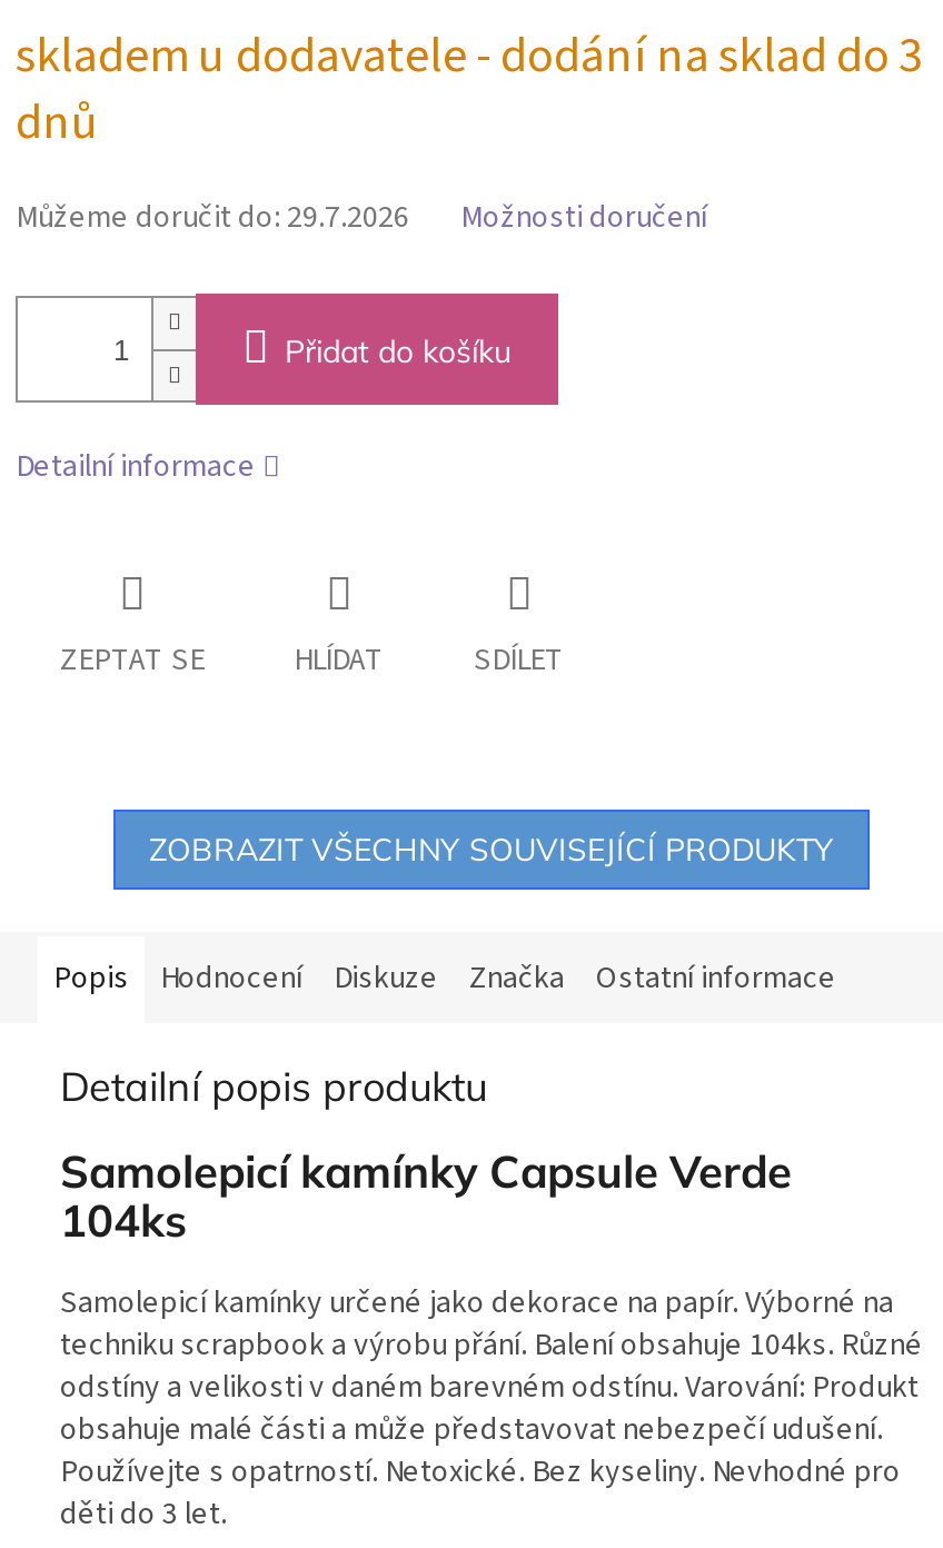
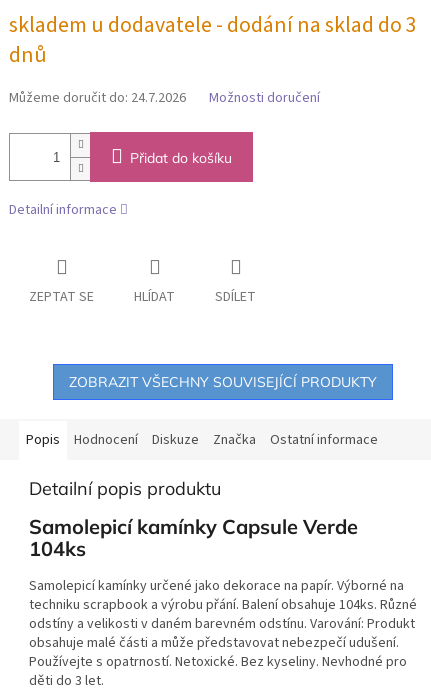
[16,197,409,241] Můžeme doručit do: 29.7.2026 -> [9,88,186,108] Můžeme doručit do: 24.7.2026

